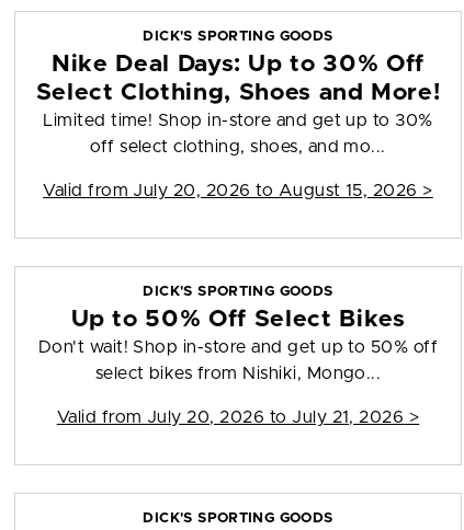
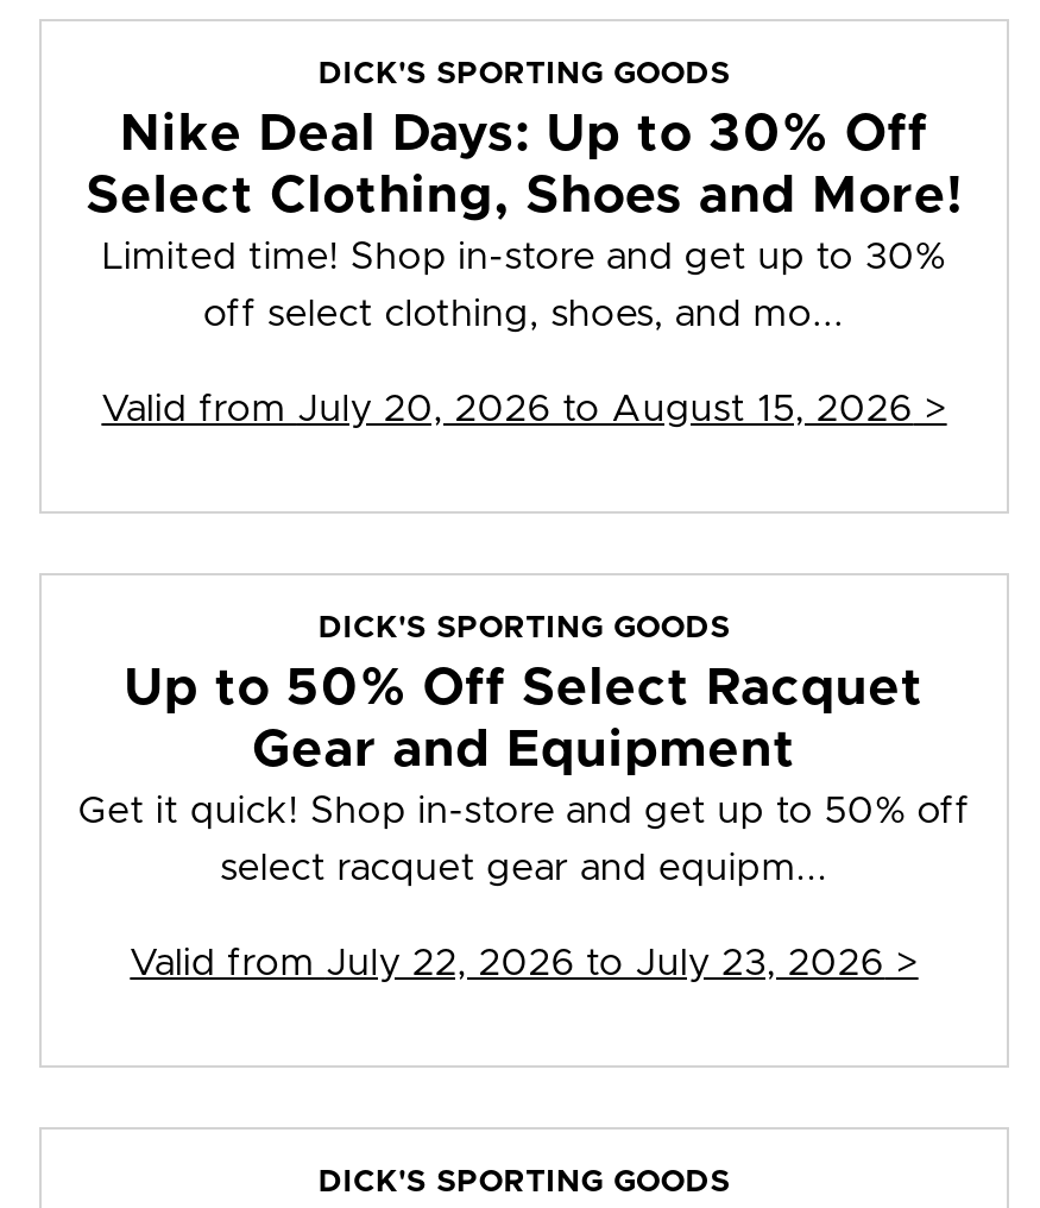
[38,308,438,356] Up to 50% Off Select Bikes | Don't wait! Shop in-store and get up to 50% off -> [78,664,971,830] Up to 50% Off Select Racquet | Gear and Equipment | Get it quick! Shop in-store and get up to 50% off
[95,365,381,382] select bikes from Nishiki, Mongo... -> [220,849,828,887] select racquet gear and equipm...
[57,409,419,426] Valid from July 20, 2026 to July 21, 2026 > -> [130,945,918,983] Valid from July 22, 2026 to July 23, 2026 >

